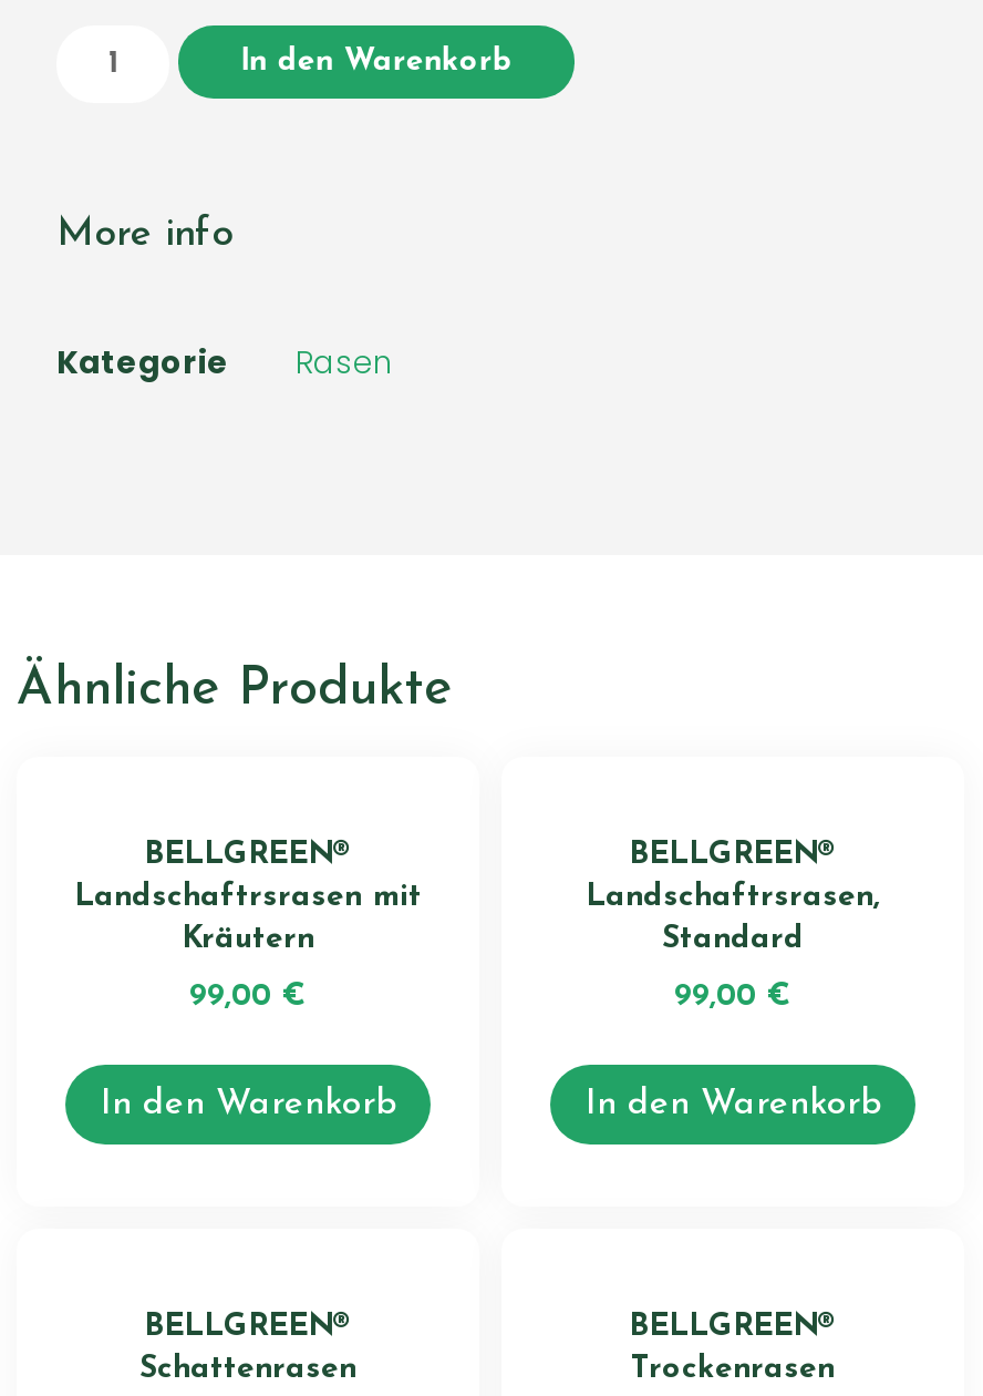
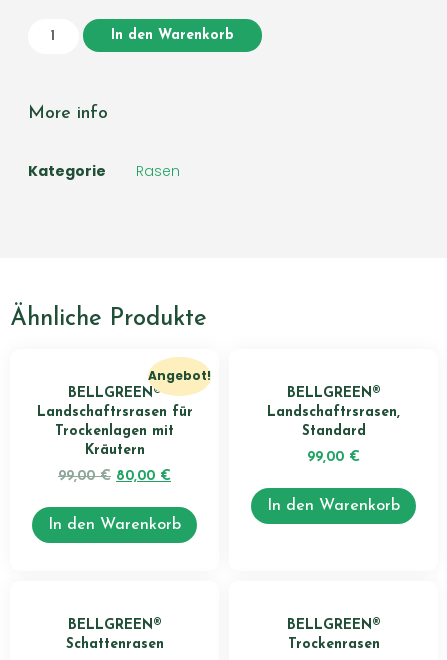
none -> [148,367,211,384] Angebot!
[74,881,422,914] Landschaftrsrasen mit -> [36,405,192,439] Landschaftrsrasen für | Trockenlagen mit
[189,981,307,1014] 99,00 € -> [58,469,171,484] 99,00€ 80,00 €

